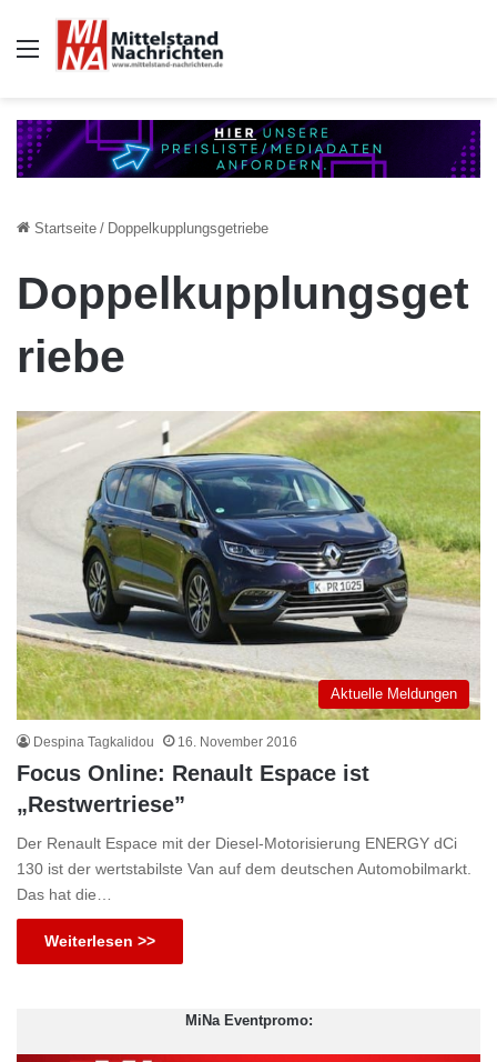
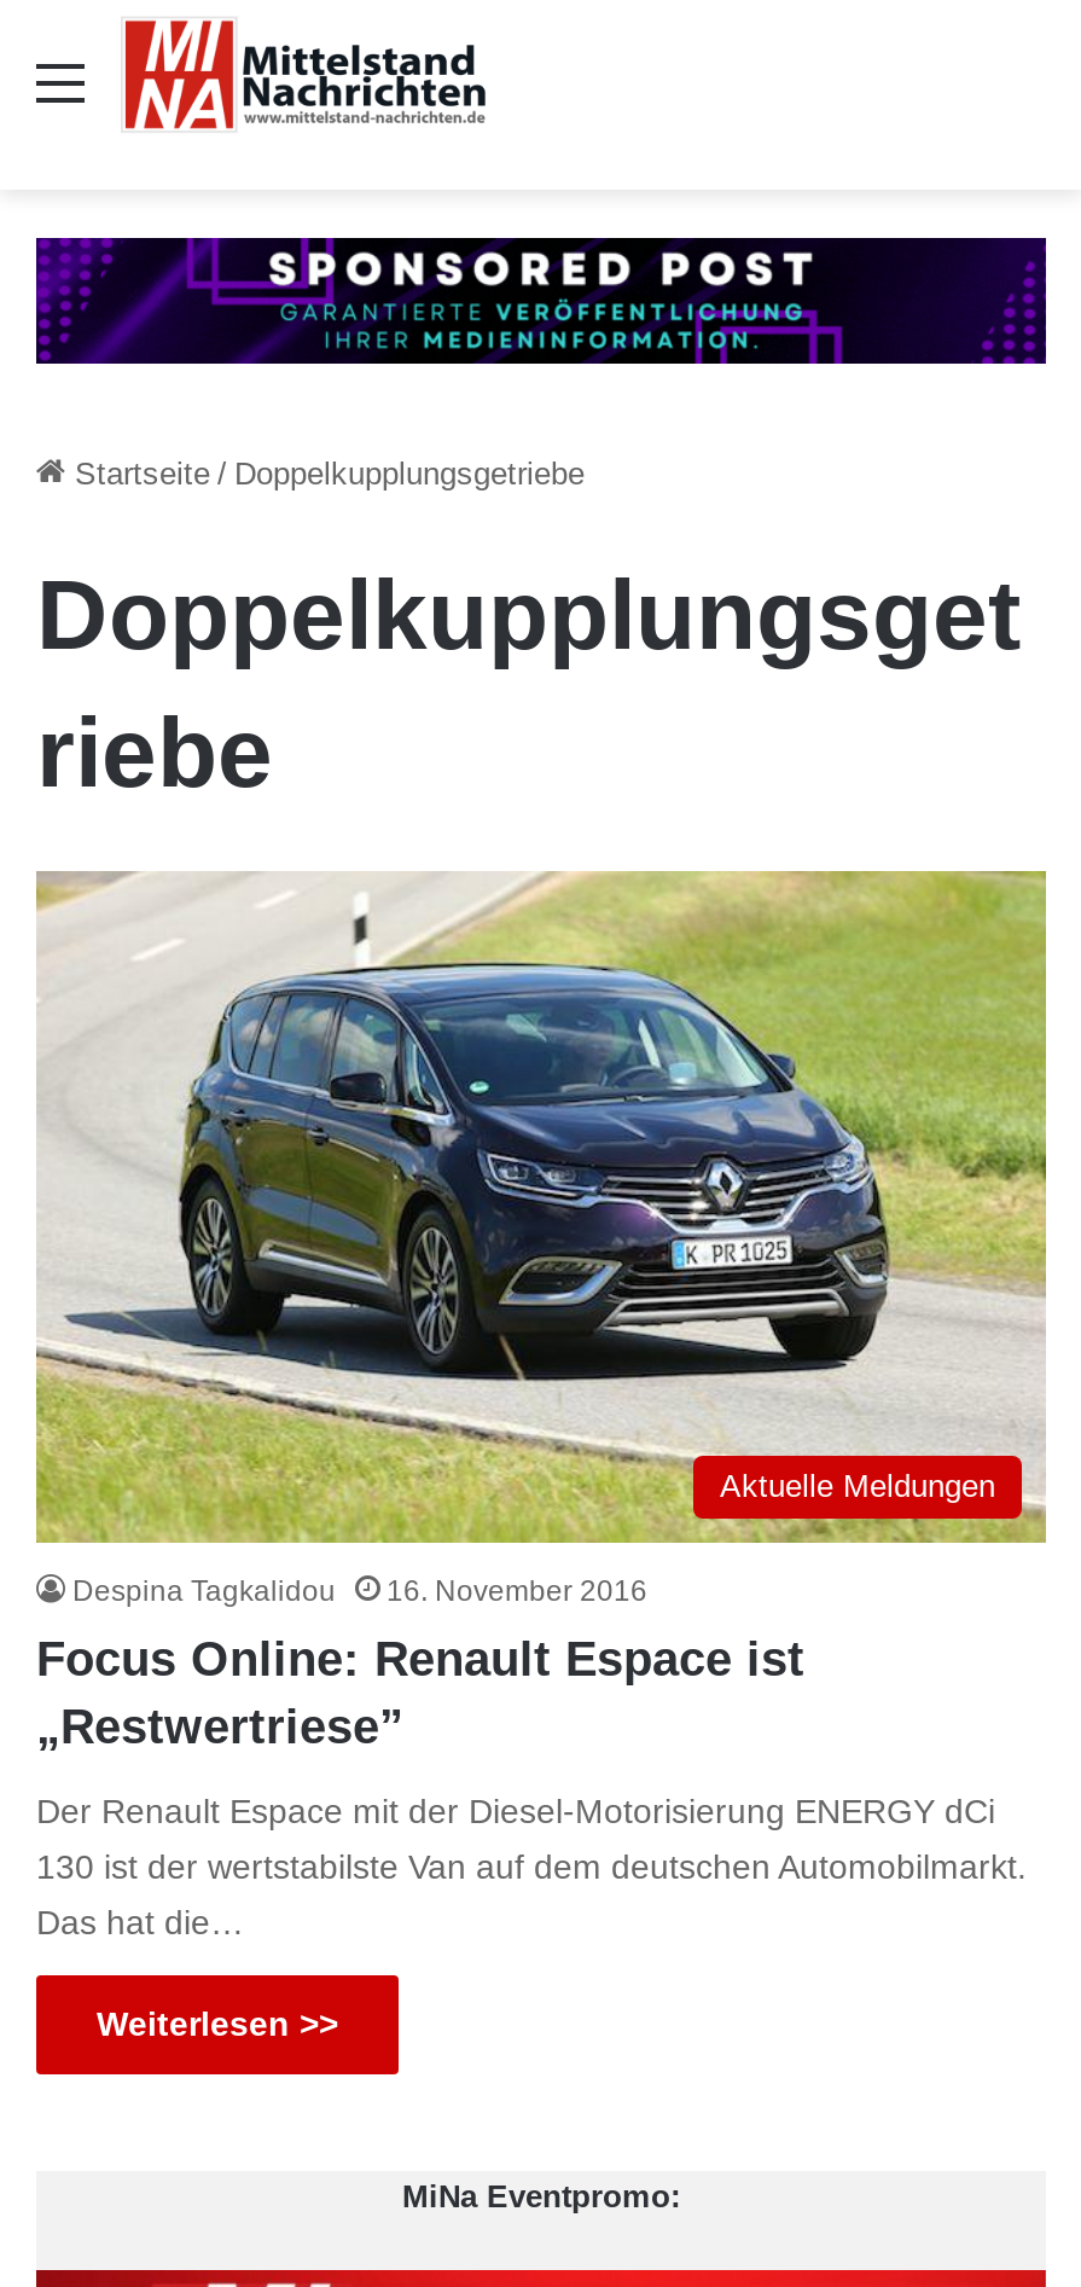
[109,127,382,173] [image] -> [239,250,829,352] [image]

